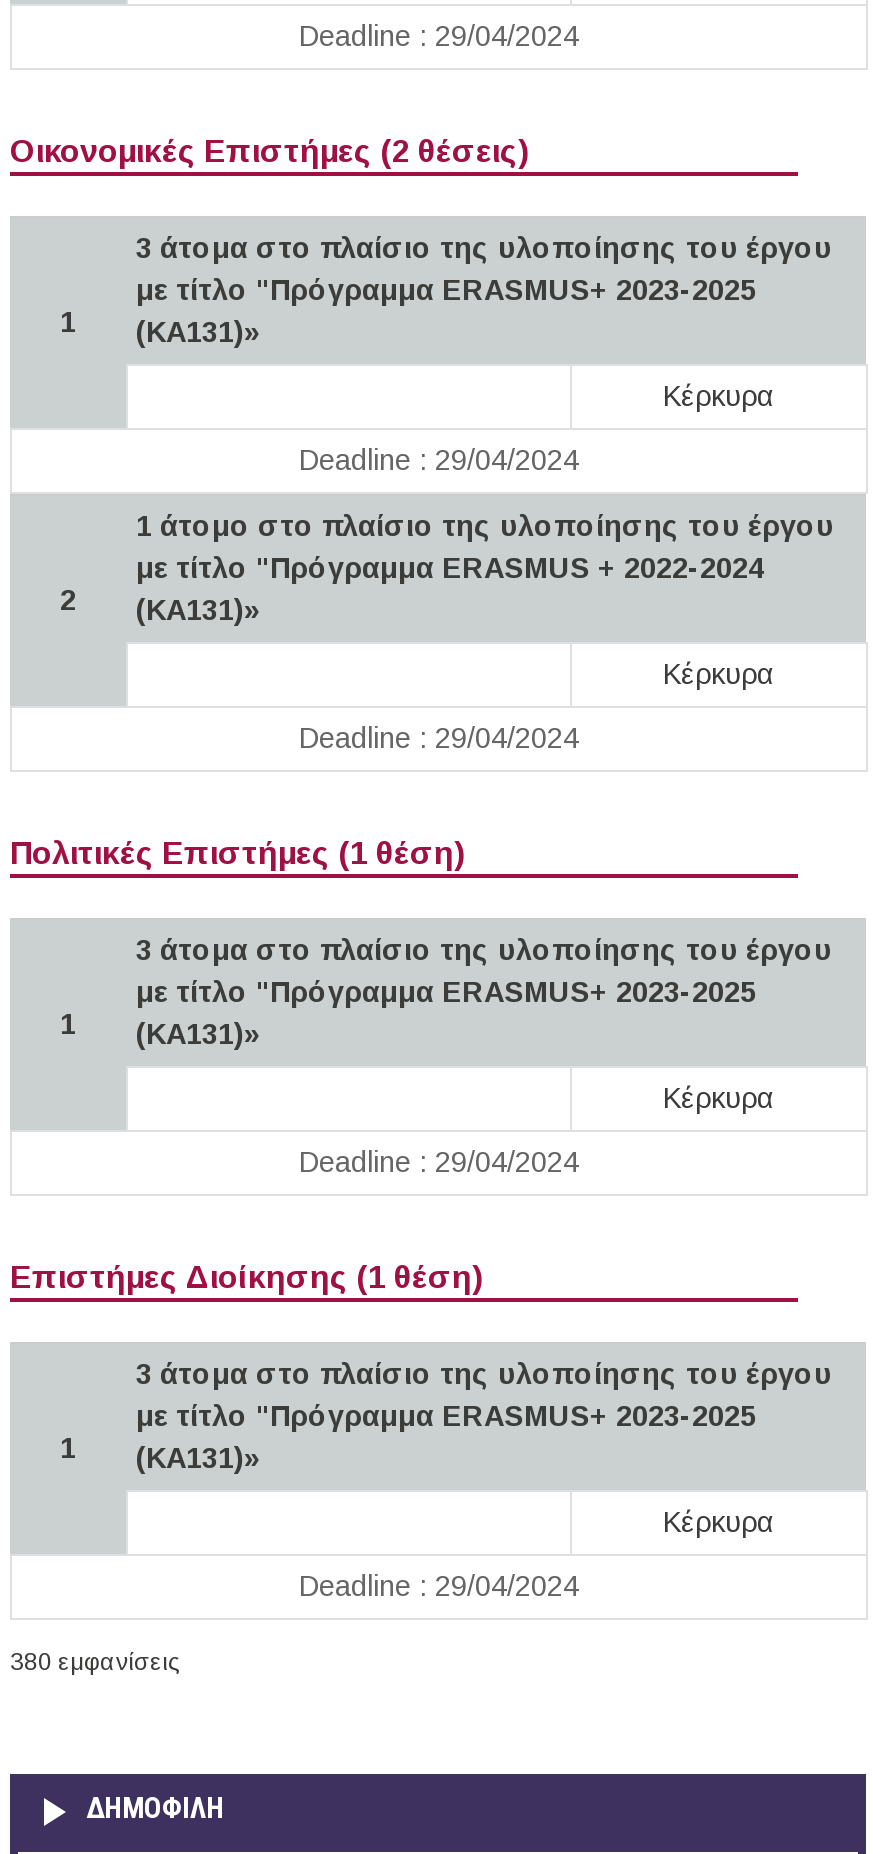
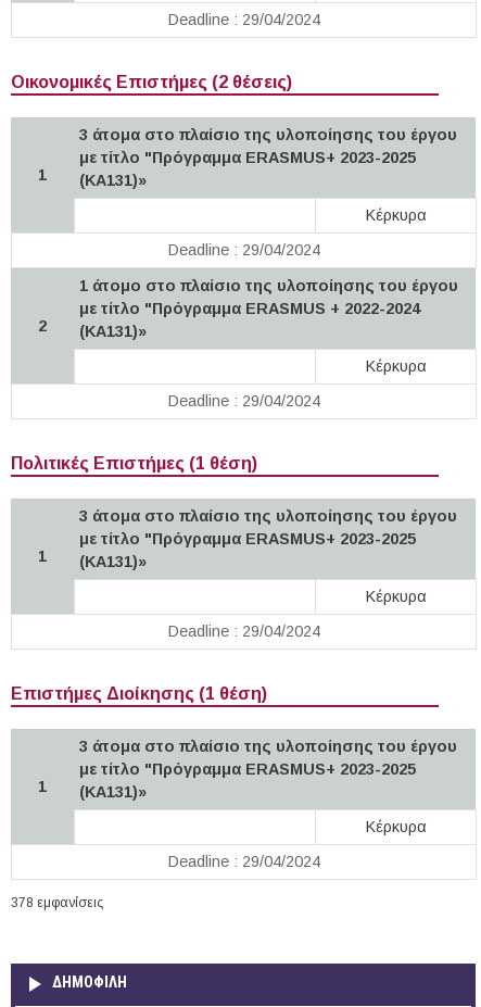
[10,1648,180,1676] 380 εμφανίσεις -> [11,895,103,910] 378 εμφανίσεις

